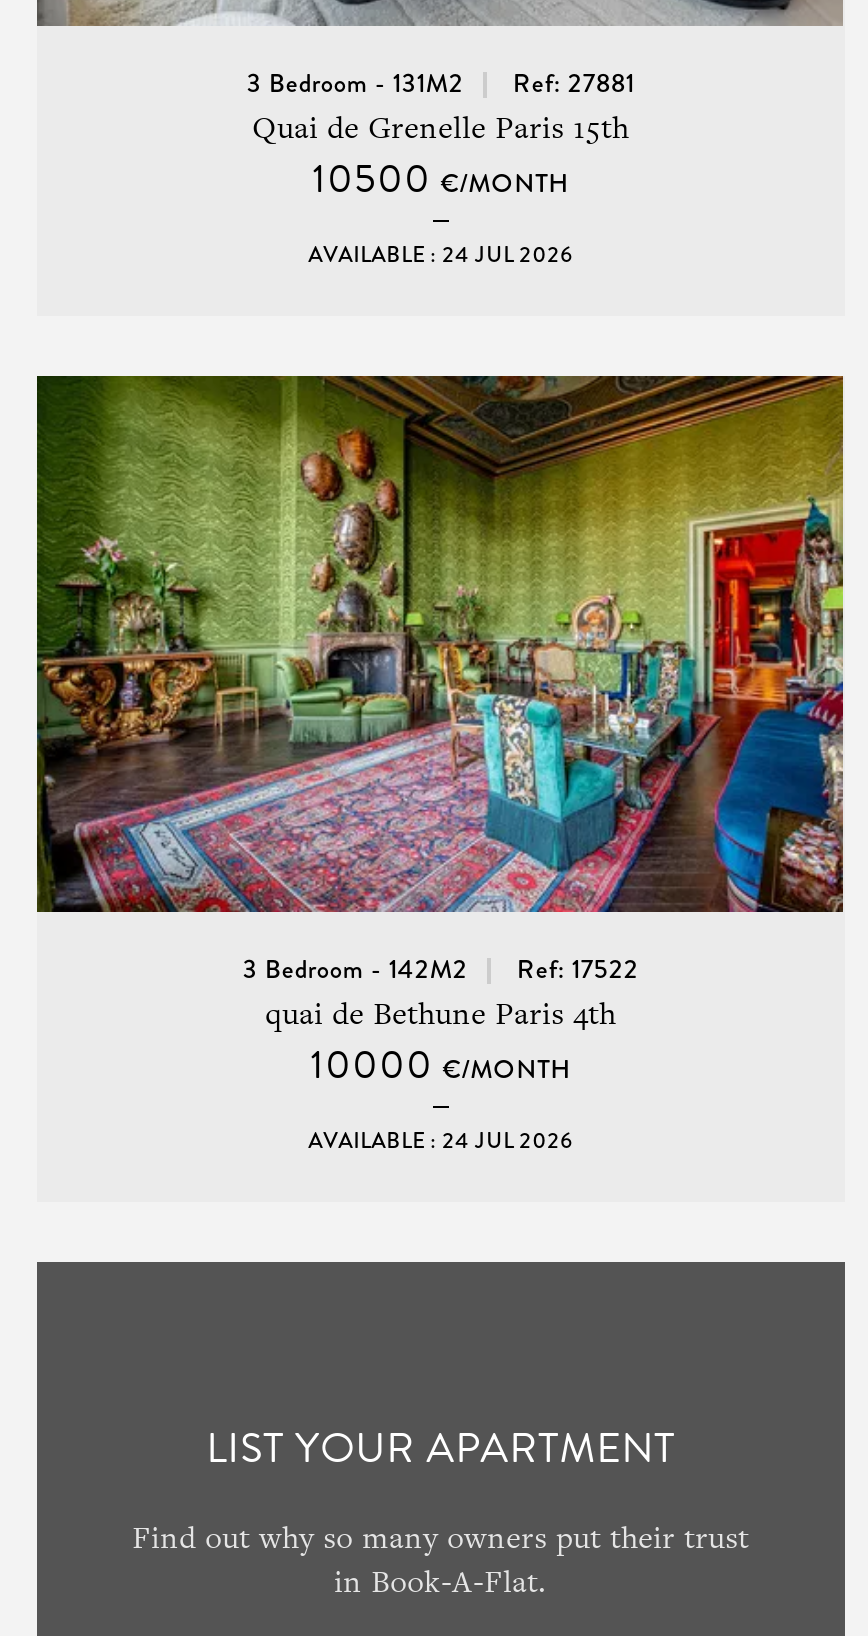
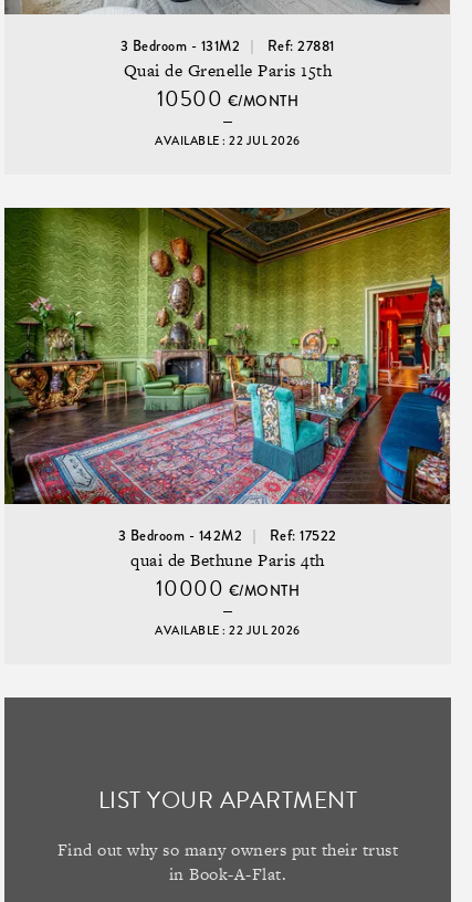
[308,239,573,269] AVAILABLE : 24 JUL 2026 -> [155,132,300,149] AVAILABLE : 22 JUL 2026
[308,1125,573,1155] AVAILABLE : 24 JUL 2026 -> [155,622,300,638] AVAILABLE : 22 JUL 2026

